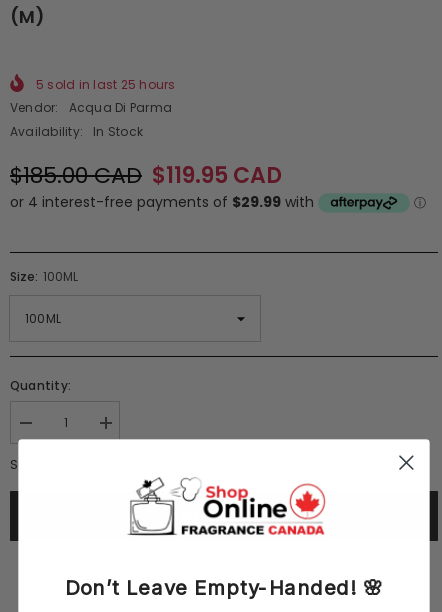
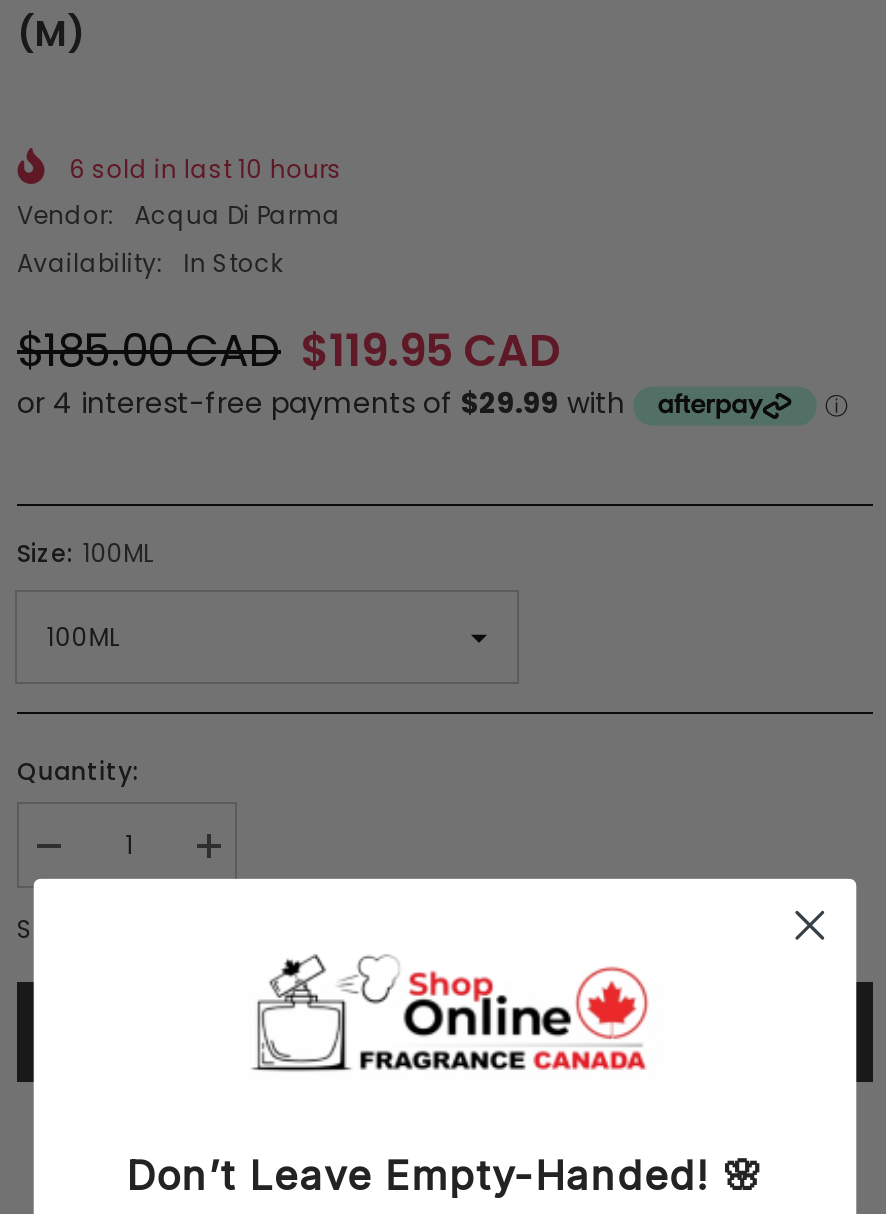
[36,76,176,93] 5 sold in last 25 hours -> [69,153,342,187] 6 sold in last 10 hours

